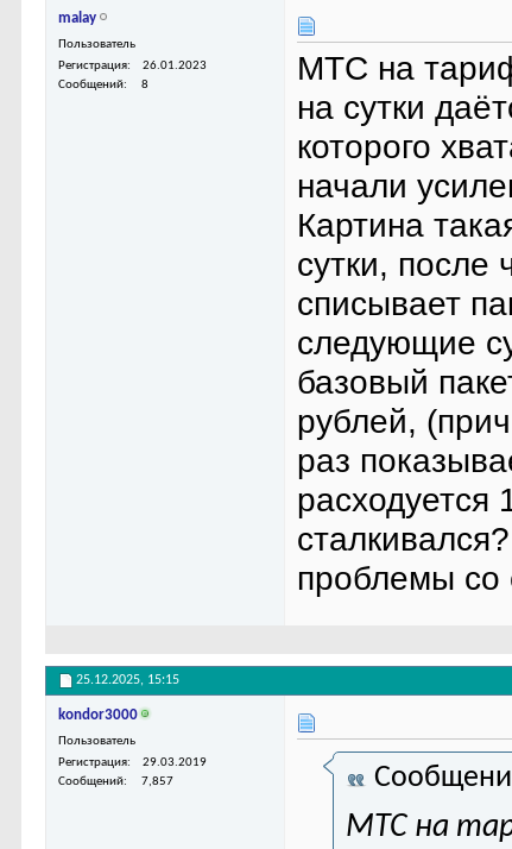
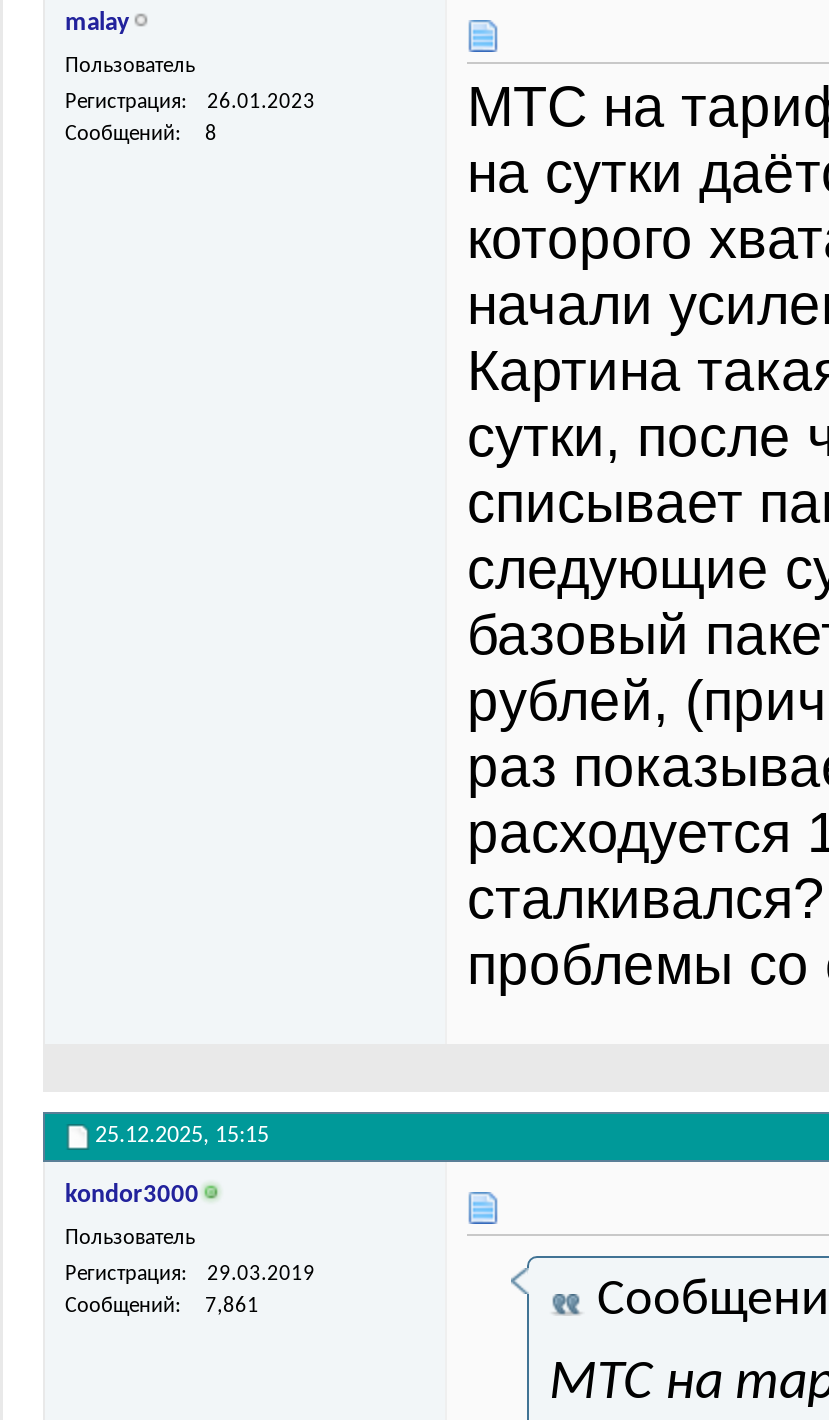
[58,776,173,789] Сообщений 7,857 -> [65,1297,259,1319] Сообщений 7,861

